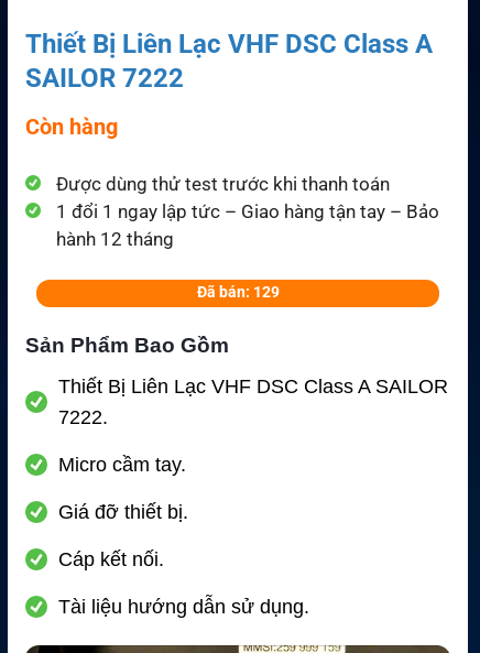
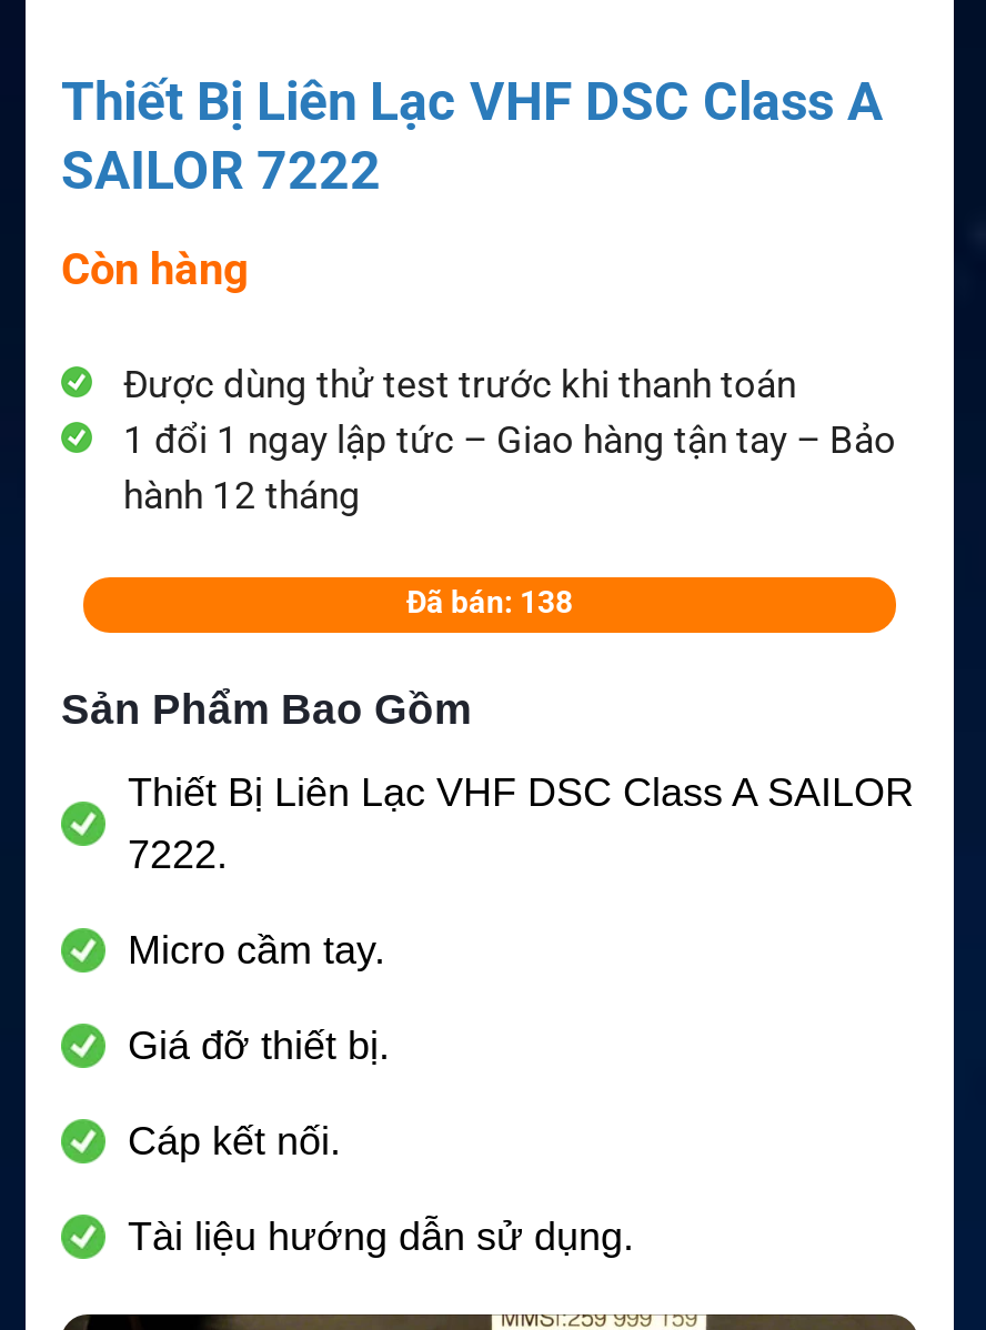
[197,283,279,301] Đã bán: 129 -> [406,584,573,620] Đã bán: 138

